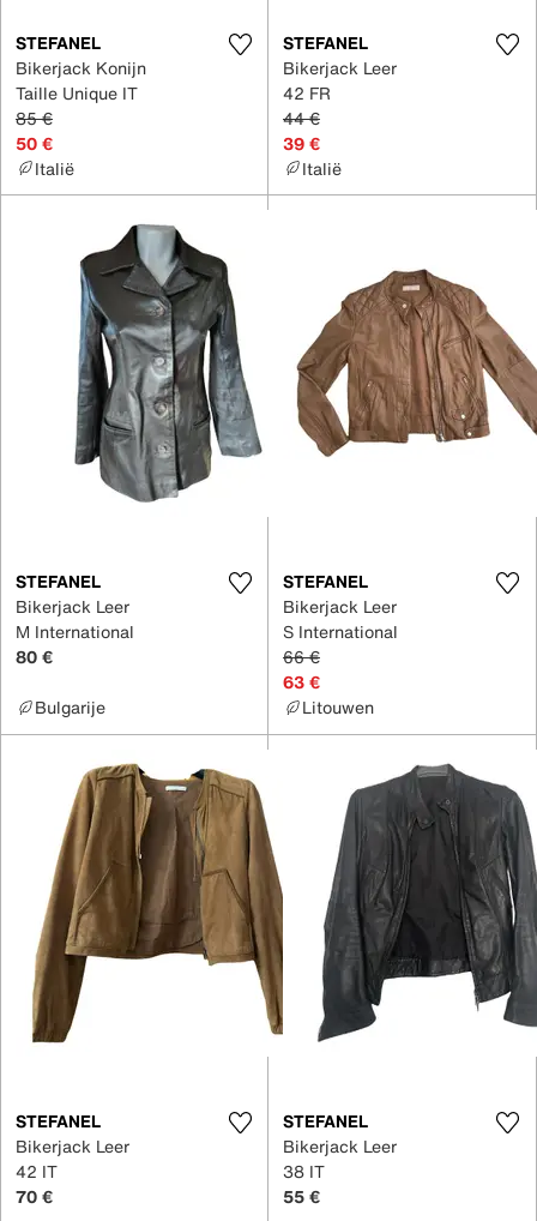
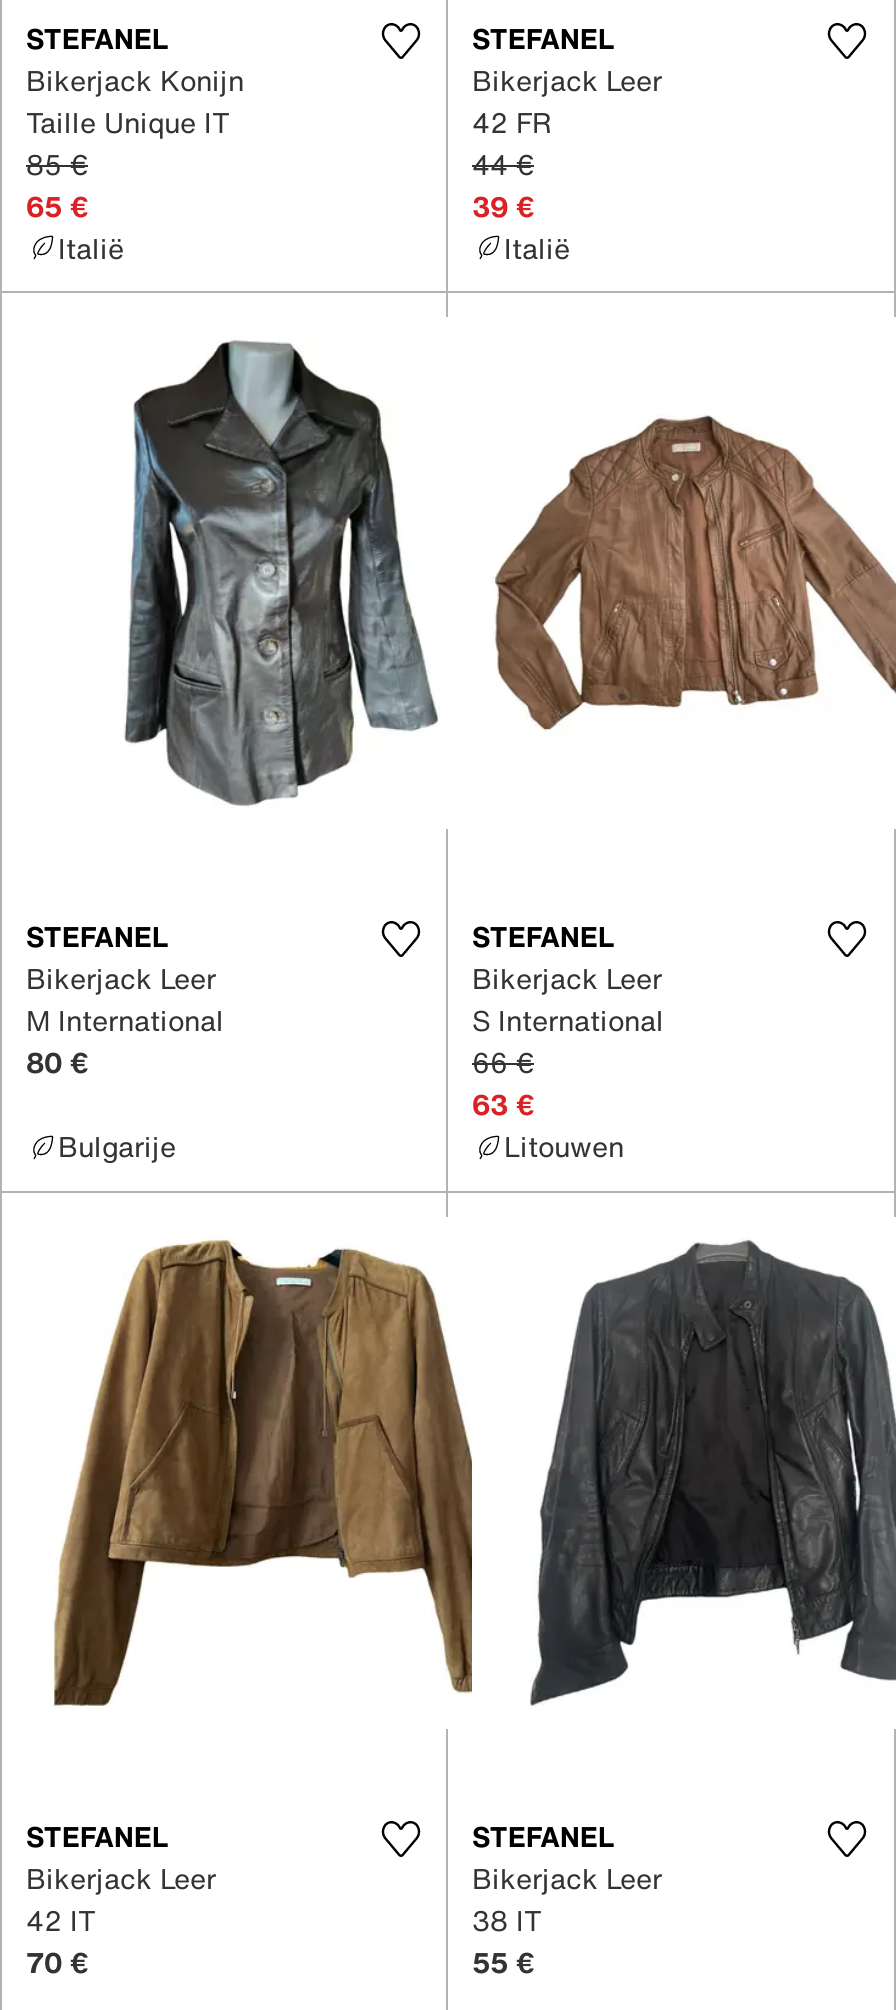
[16,130,53,155] 50 € -> [26,184,88,226] 65 €

